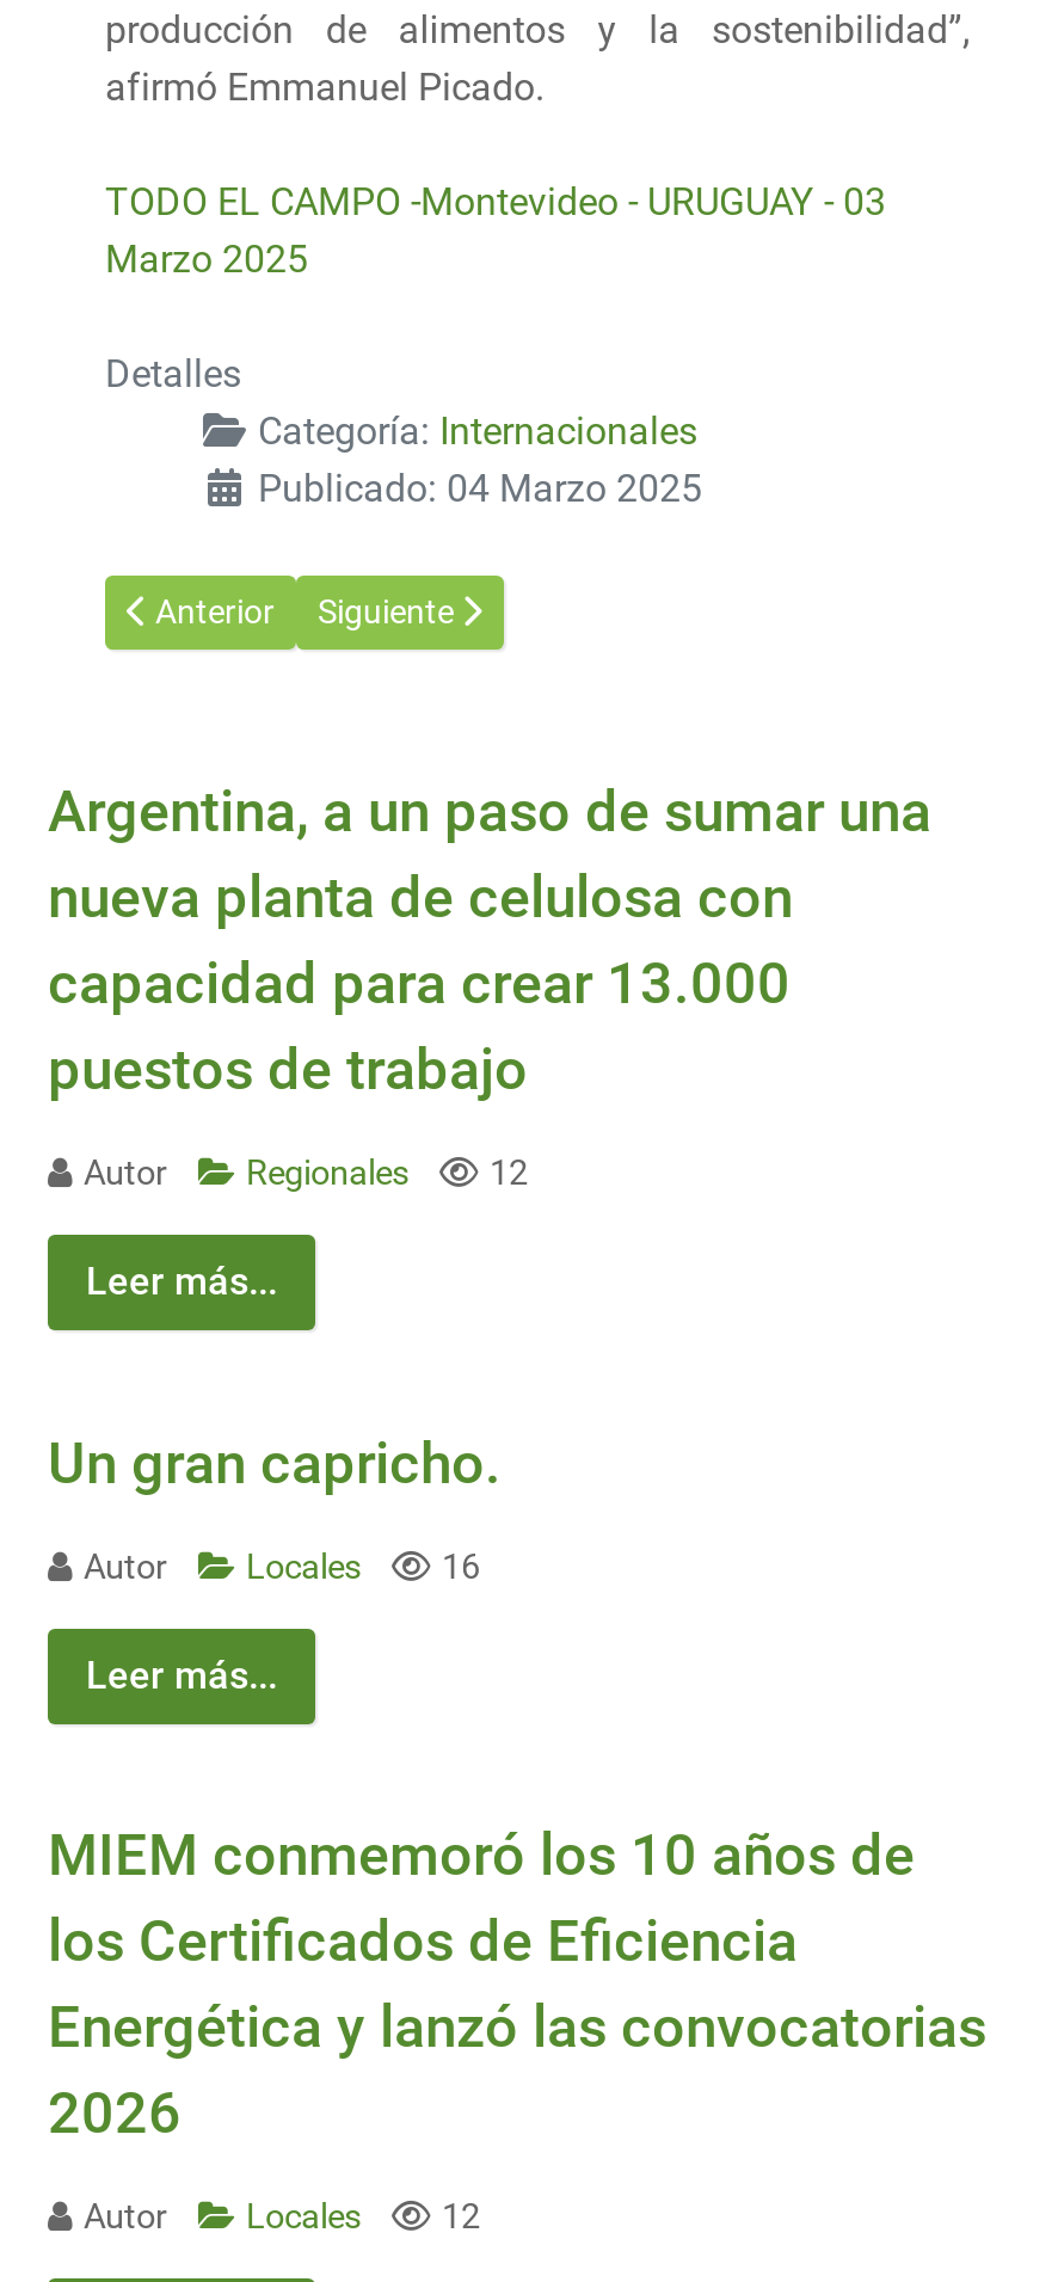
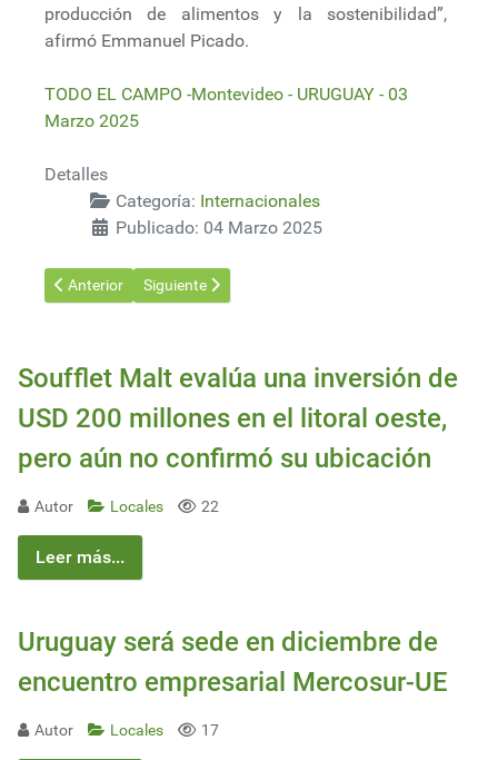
[48,779,931,1496] Argentina, a un paso de sumar una | nueva planta de celulosa con | capacidad para crear 13.000 | puestos de trabajo | Autor | Regionales | 12 | Leer más... | Un gran capricho. -> [18,363,458,474] Soufflet Malt evalúa una inversión de | USD 200 millones en el litoral oeste, | pero aún no confirmó su ubicación
[84,1546,480,1587] Autor Locales 16 -> [34,497,219,516] Autor Locales 22
[48,1822,986,2147] MIEM conmemoró los 10 años de | los Certificados de Eficiencia | Energética y lanzó las convocatorias | 2026 -> [18,626,448,697] Uruguay será sede en diciembre de | encuentro empresarial Mercosur-UE
[84,2197,480,2238] Autor Locales 12 -> [34,720,219,739] Autor Locales 17

